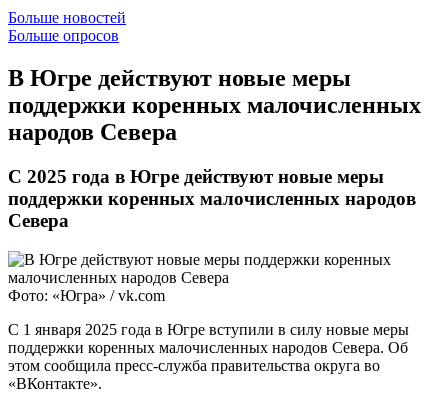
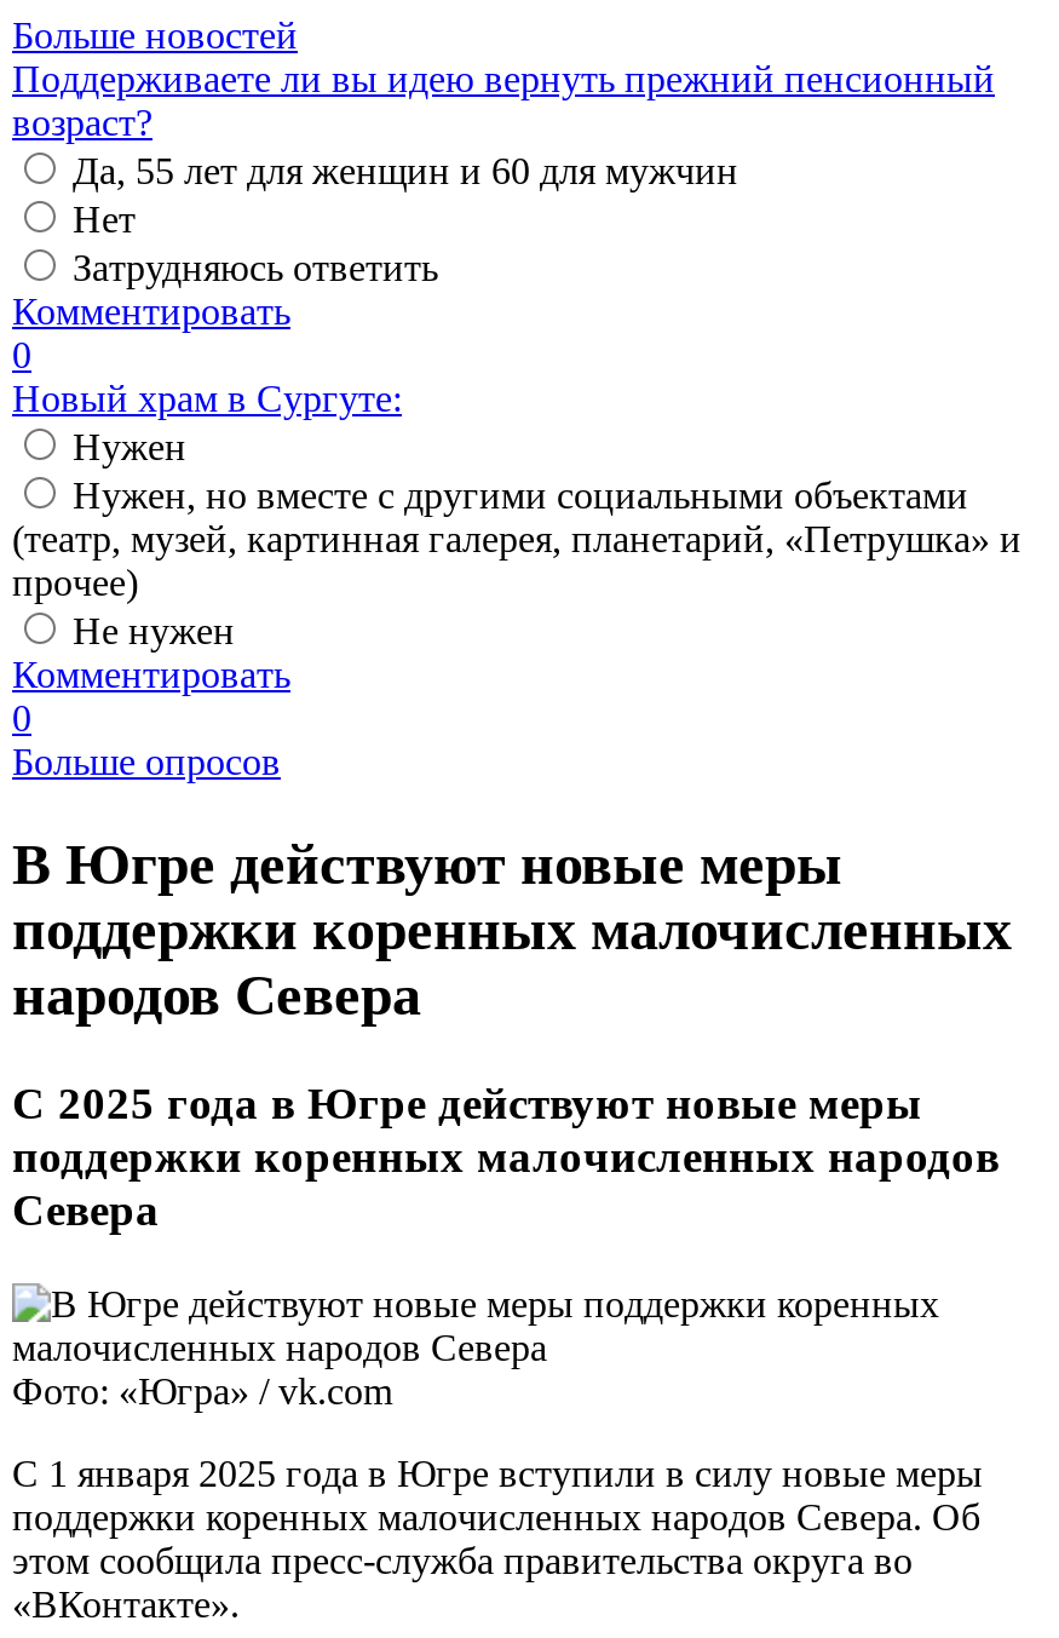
none -> [12,59,1021,739] Поддерживаете ли вы идею вернуть прежний пенсионный | возраст? | Да, 55 лет для женщин и 60 для мужчин | Нет | Затрудняюсь ответить | Комментировать | 0 | Новый храм в Сургуте: | Нужен | Нужен, но вместе с другими социальными объектами | (театр, музей, картинная галерея, планетарий, «Петрушка» и | прочее) | Не нужен | Комментировать | 0

